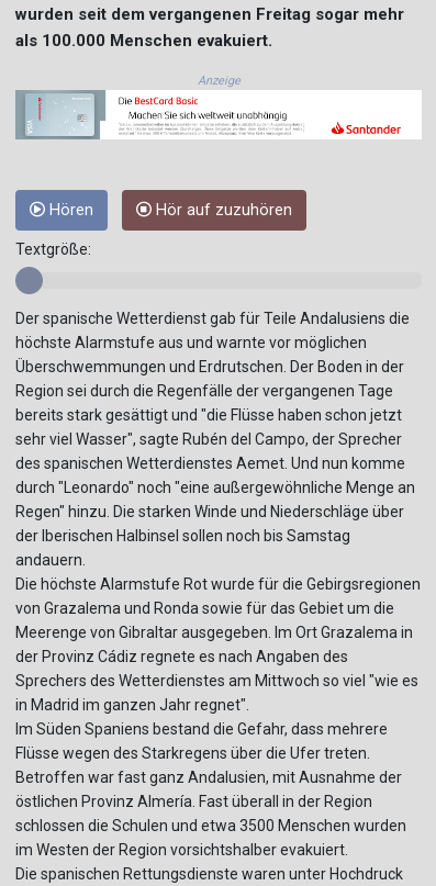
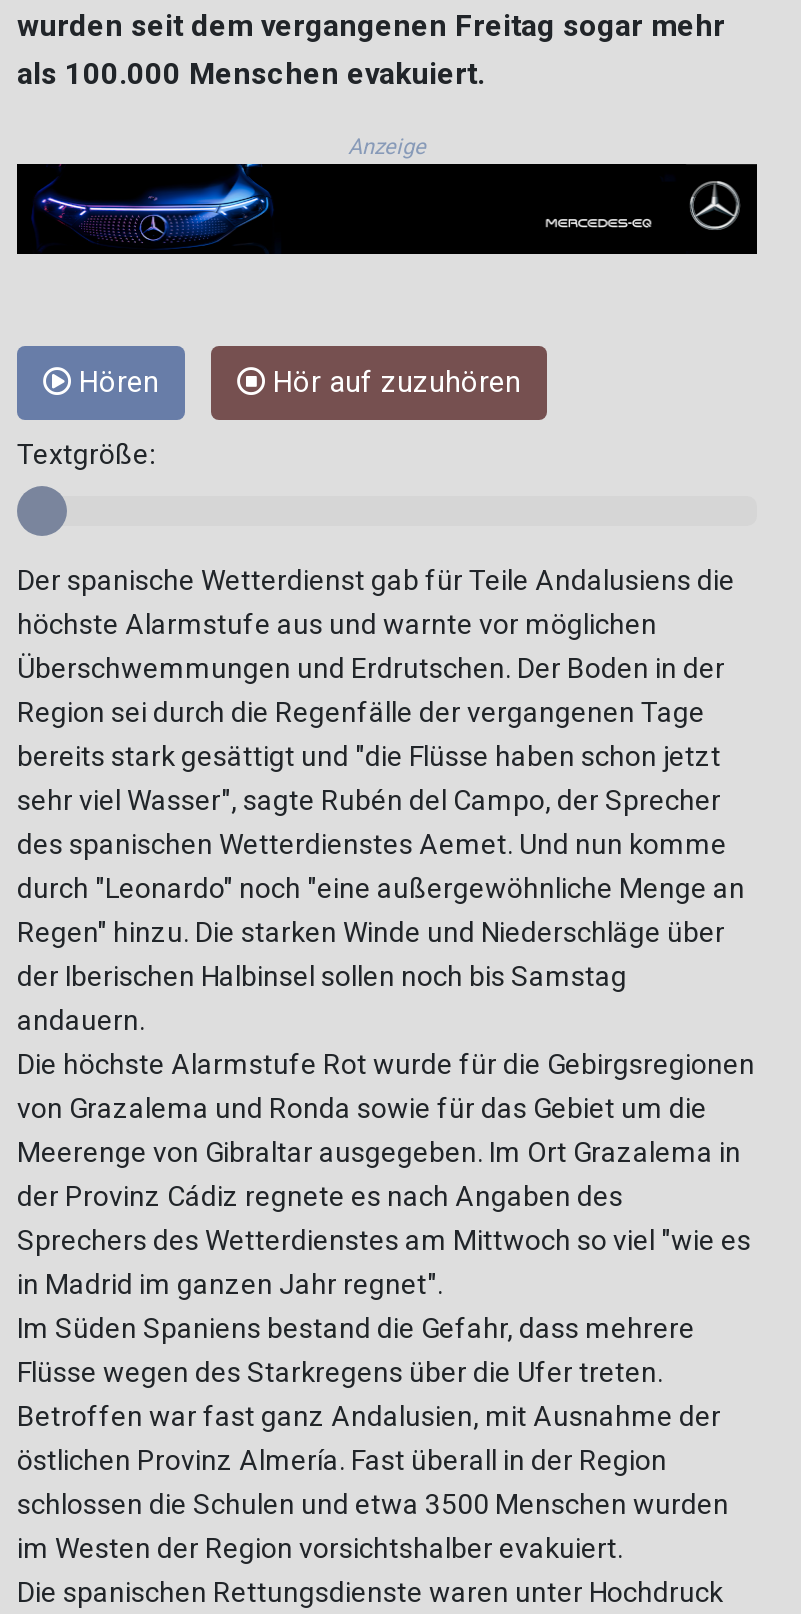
[15,89,423,141] [image] -> [15,162,759,256] [image]

